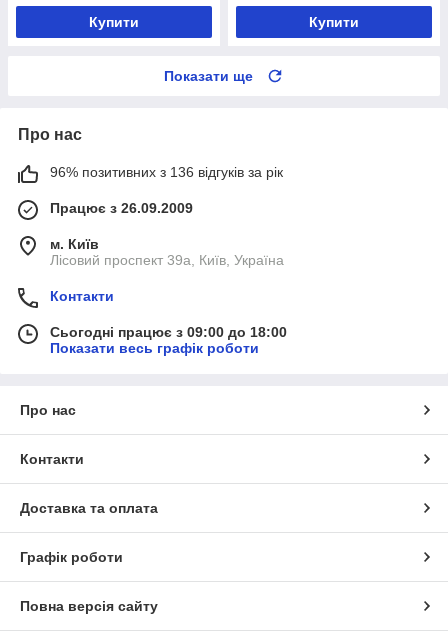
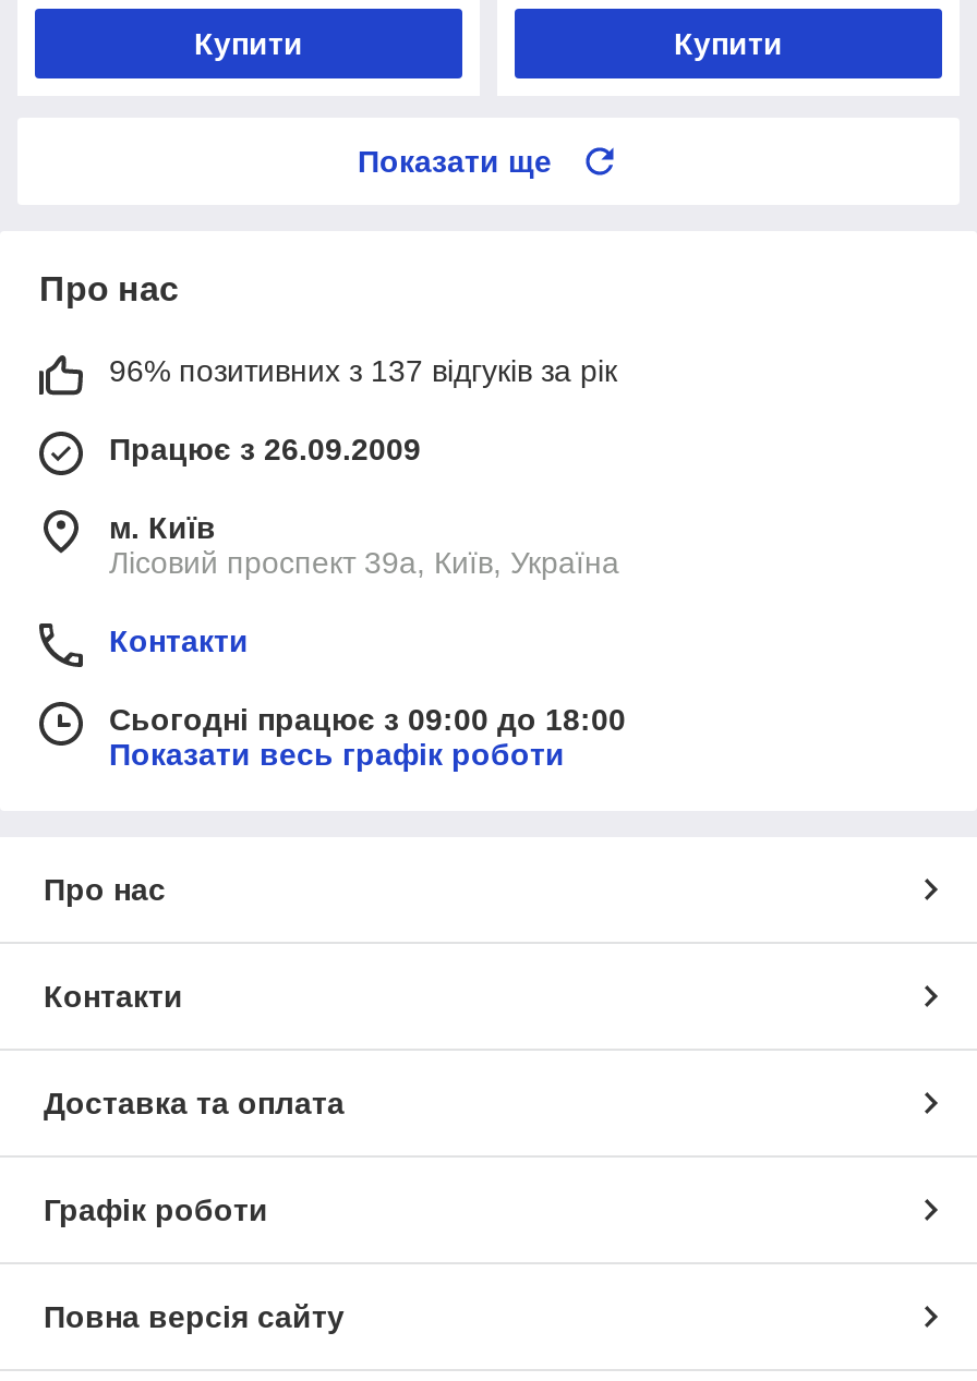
[50,164,283,180] 96% позитивних з 136 відгуків за рік -> [109,354,617,388] 96% позитивних з 137 відгуків за рік

